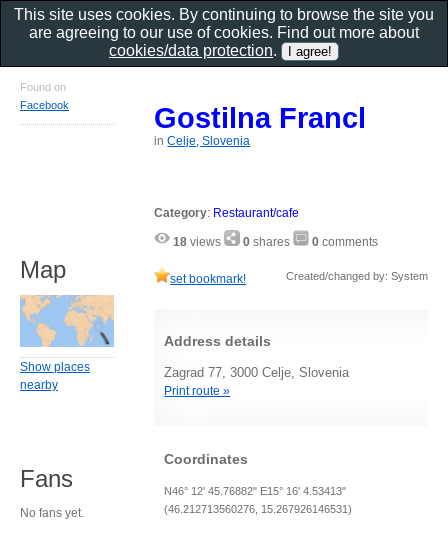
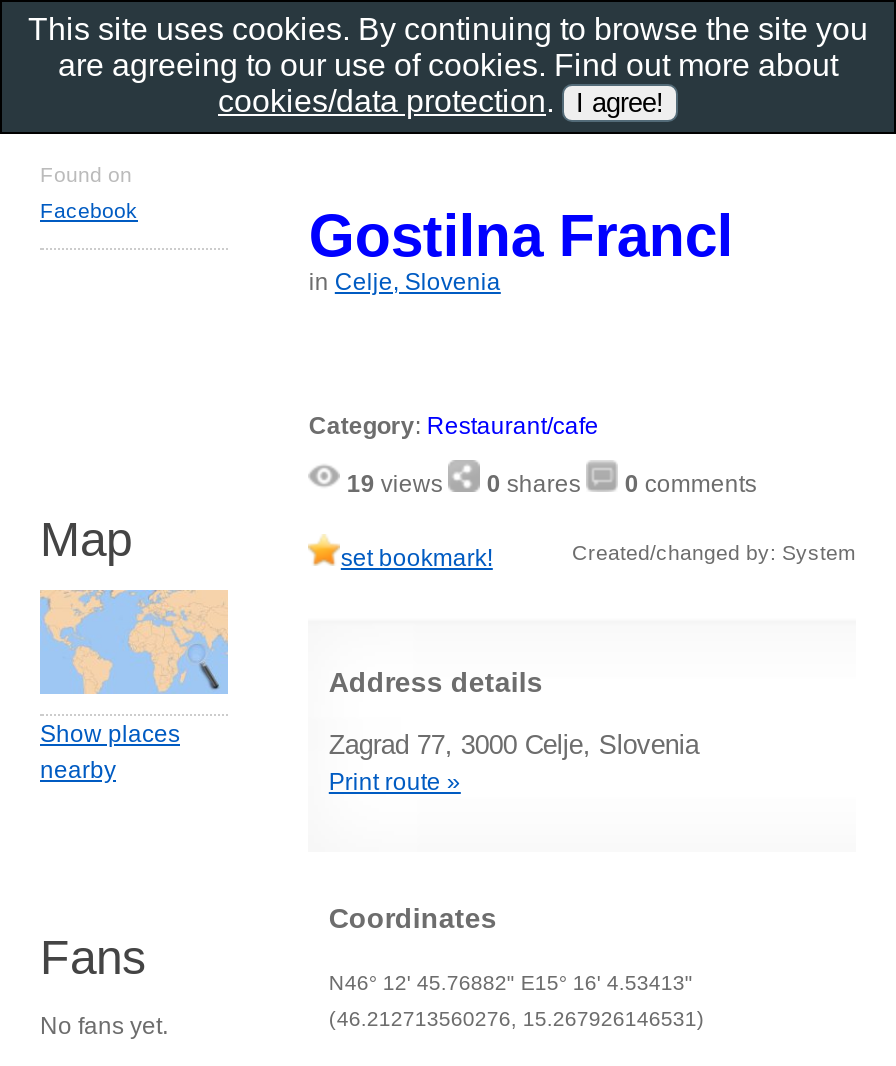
[173,235,378,249] 18 views 0 shares 0 comments -> [347,470,757,498] 19 views 0 shares 0 comments

